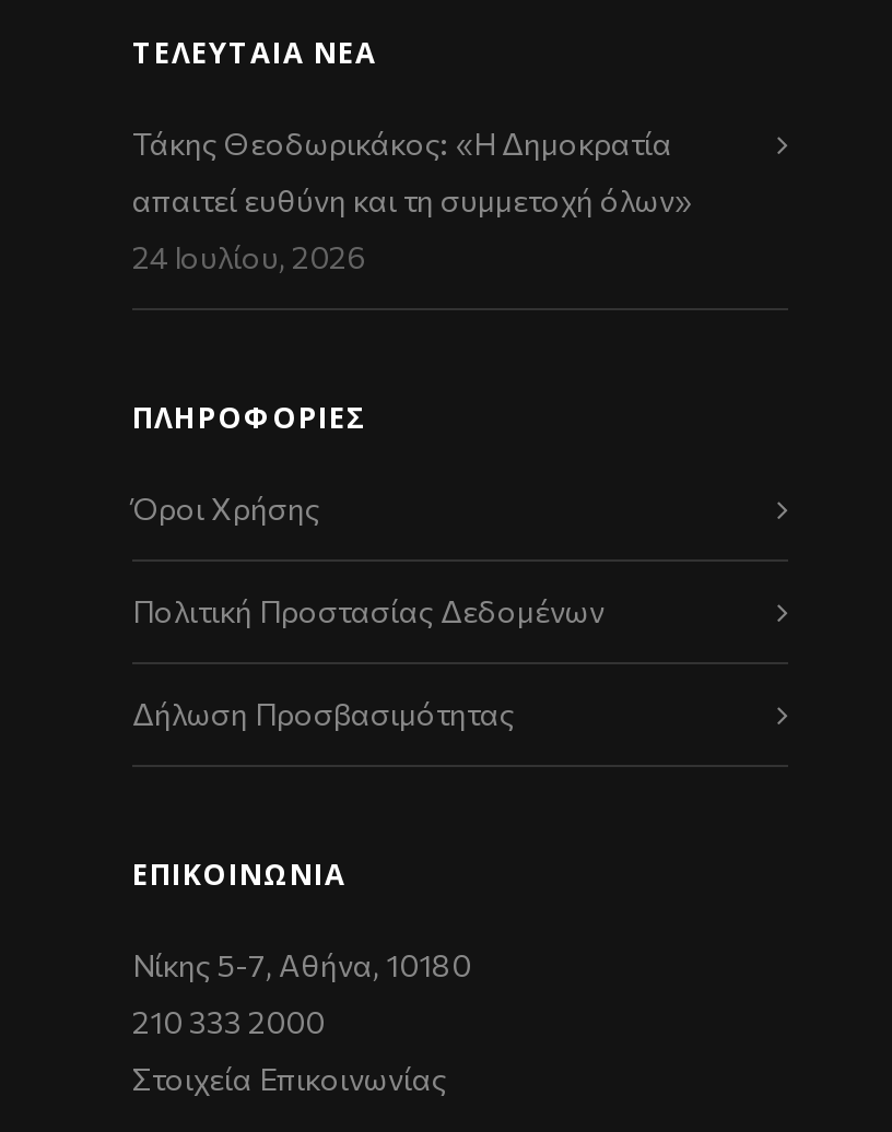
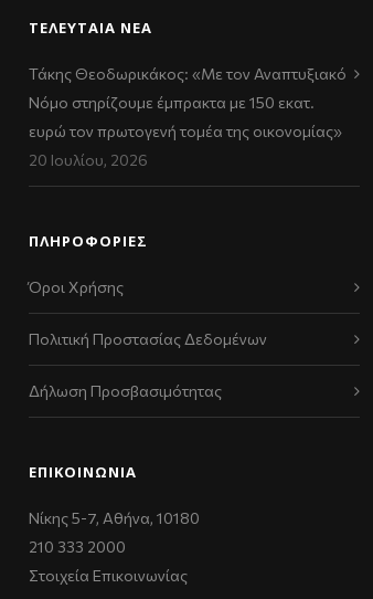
[132,125,692,275] Τάκης Θεοδωρικάκος: «Η Δημοκρατία | απαιτεί ευθύνη και τη συμμετοχή όλων» | 24 Ιουλίου, 2026 -> [29,64,347,169] Τάκης Θεοδωρικάκος: «Με τον Αναπτυξιακό | Νόμο στηρίζουμε έμπρακτα με 150 εκατ. | ευρώ τον πρωτογενή τομέα της οικονομίας» | 20 Ιουλίου, 2026

